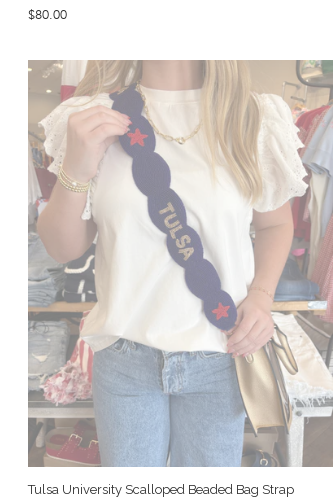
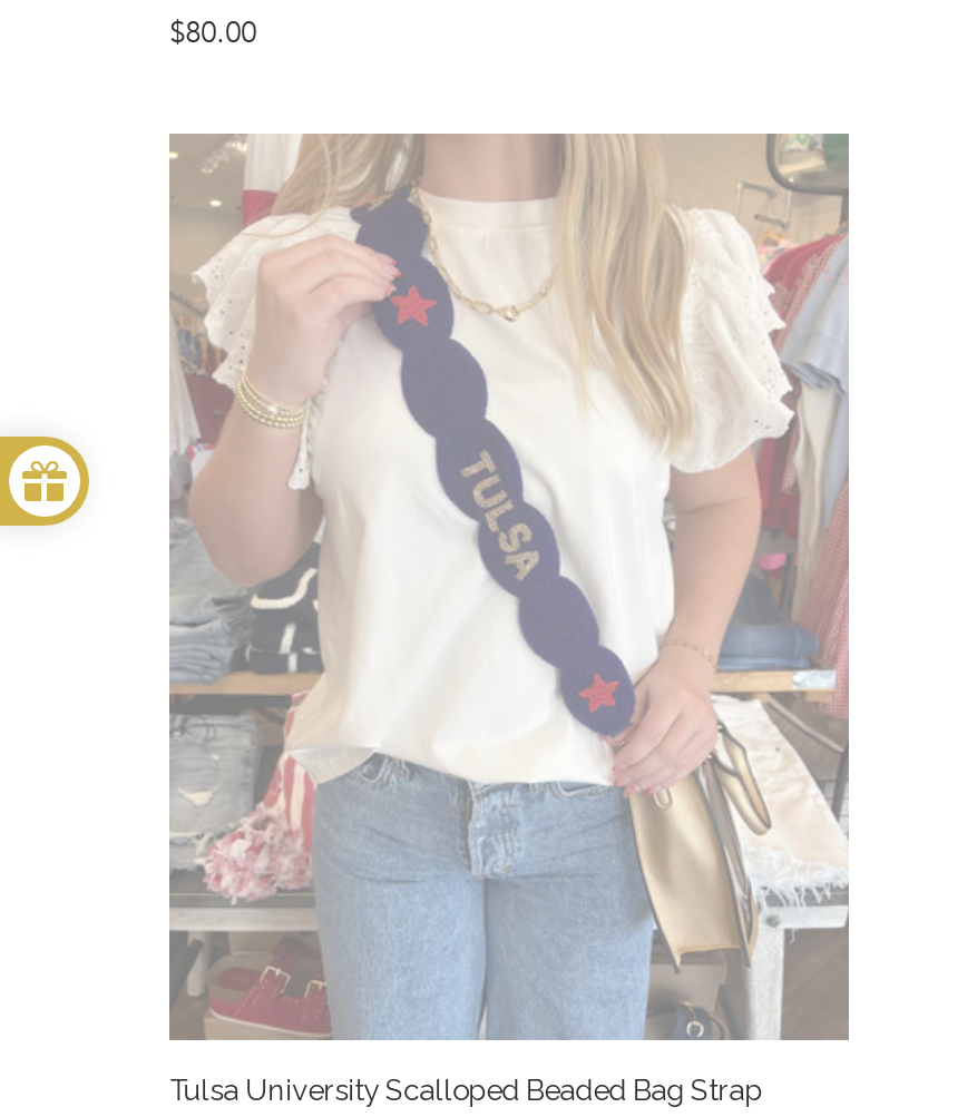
none -> [7,432,94,530] [image]

